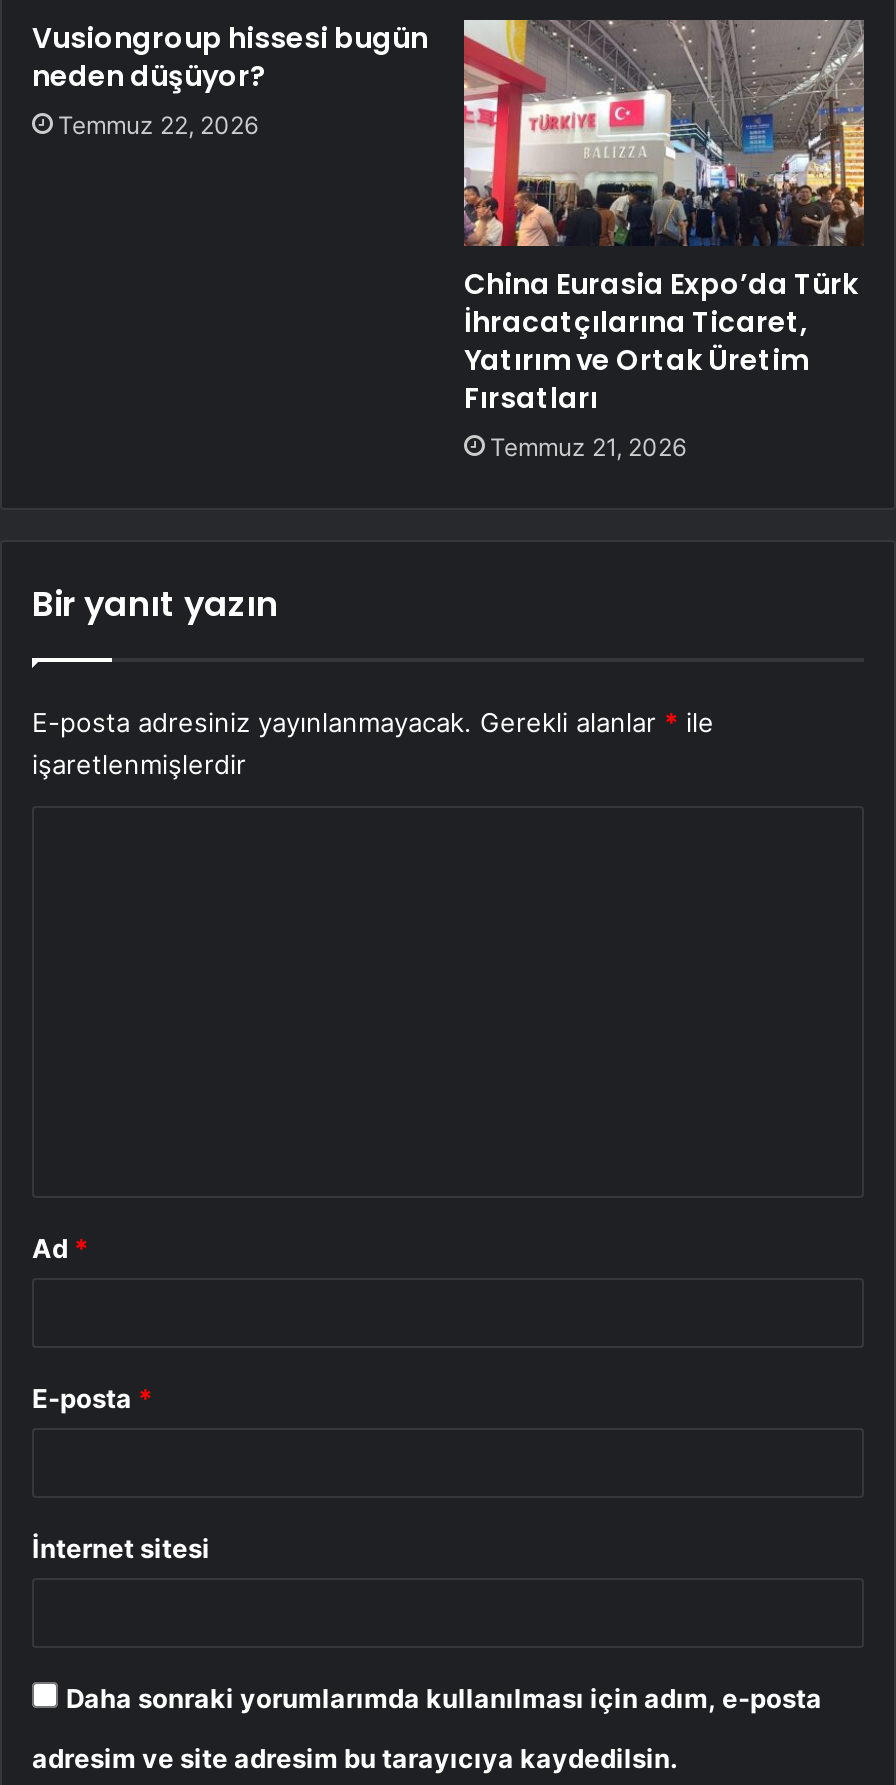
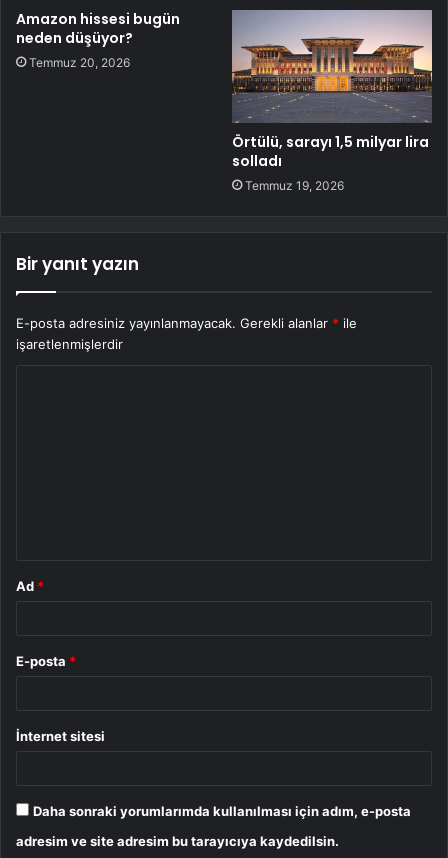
[32,18,428,58] Vusiongroup hissesi bugün -> [16,9,180,29] Amazon hissesi bugün
[462,18,866,248] [image] -> [231,9,433,87] [image]
[58,110,258,140] Temmuz 22, 2026 -> [29,55,130,70] Temmuz 20, 2026
[464,264,858,462] China Eurasia Expo’da Türk | İhracatçılarına Ticaret, | Yatırım ve Ortak Üretim | Fırsatları | Temmuz 21, 2026 -> [232,132,429,193] Örtülü, sarayı 1,5 milyar lira | solladı | Temmuz 19, 2026

